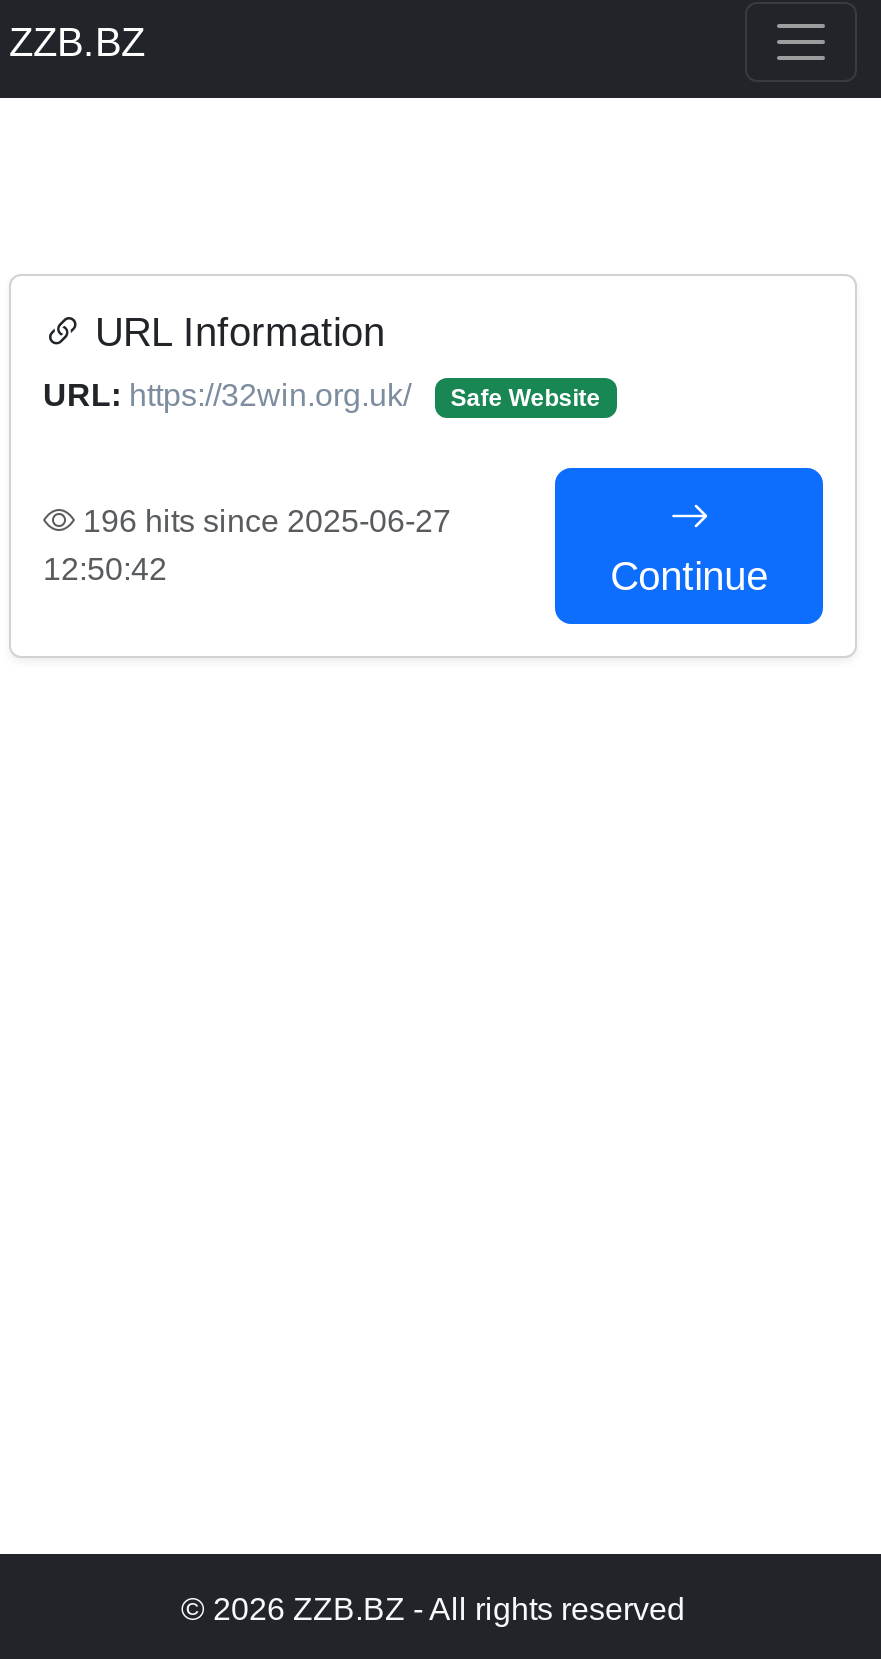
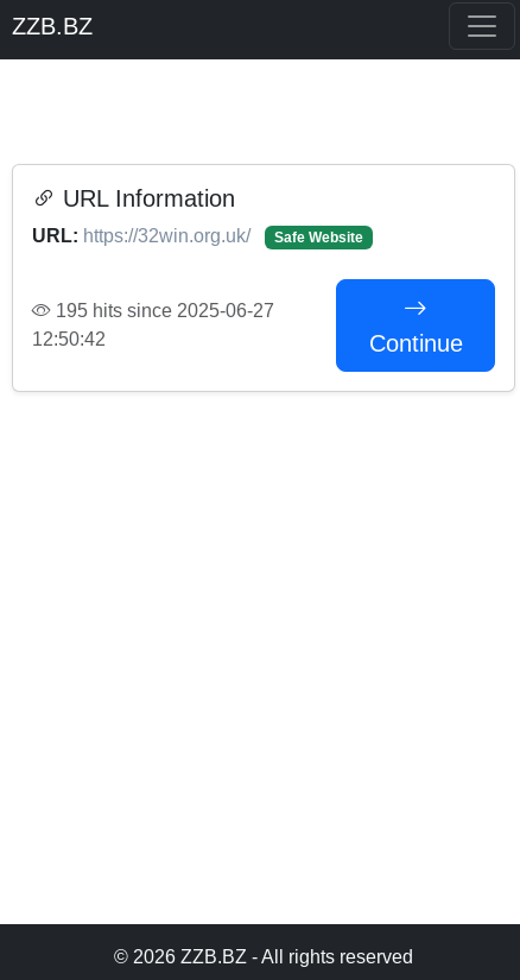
[75,504,451,538] 196 hits since 2025-06-27 -> [51,301,274,321] 195 hits since 2025-06-27

